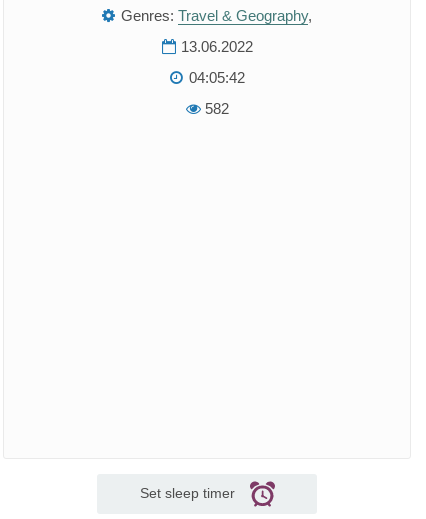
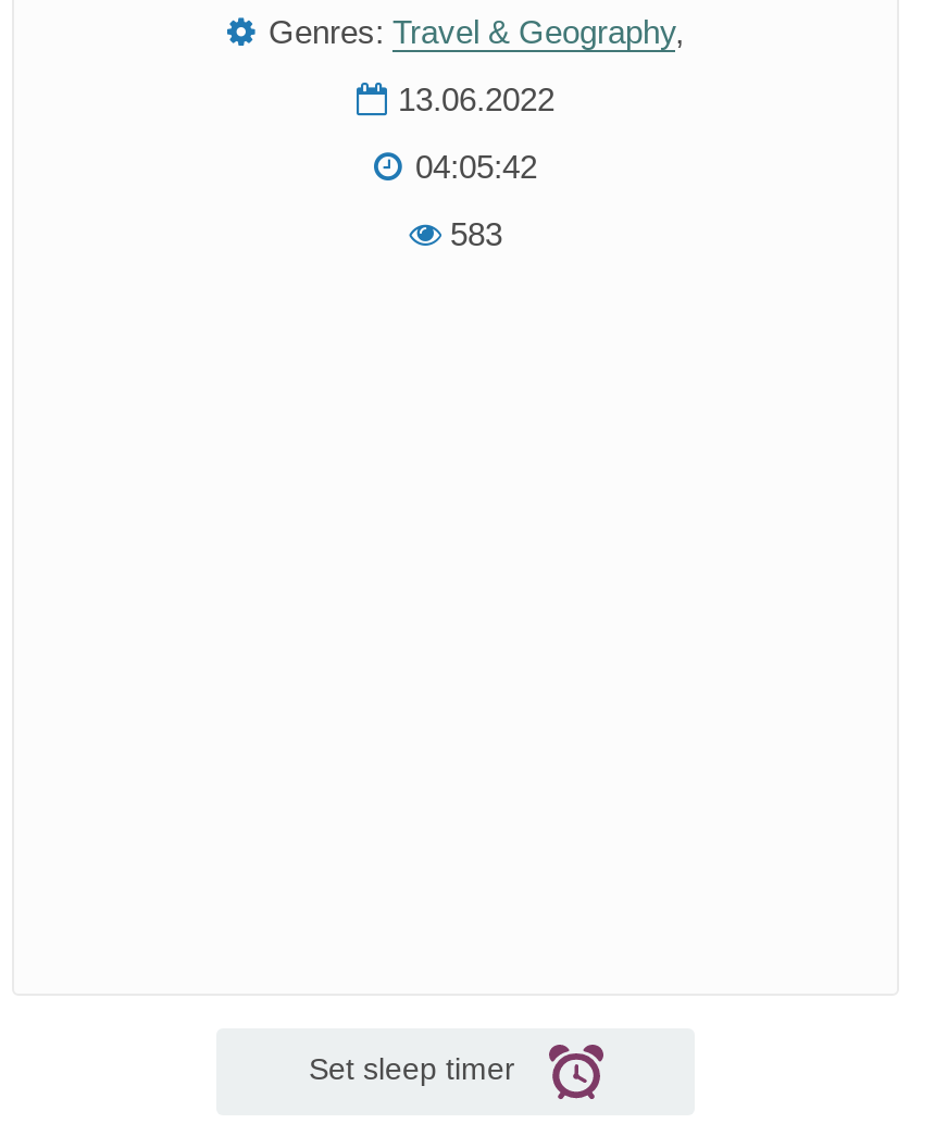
[200,100,228,117] 582 -> [441,215,502,252] 583

